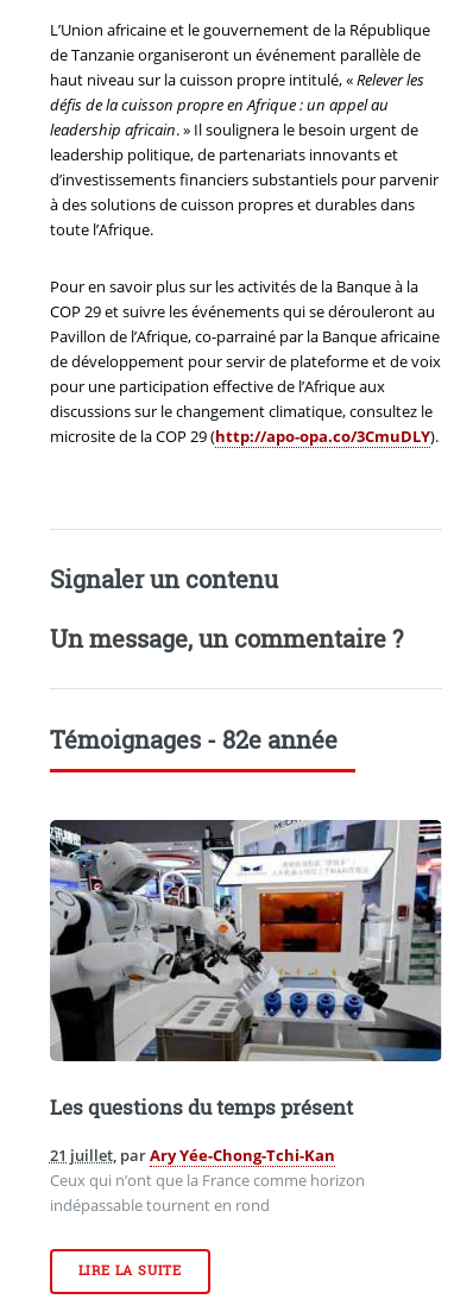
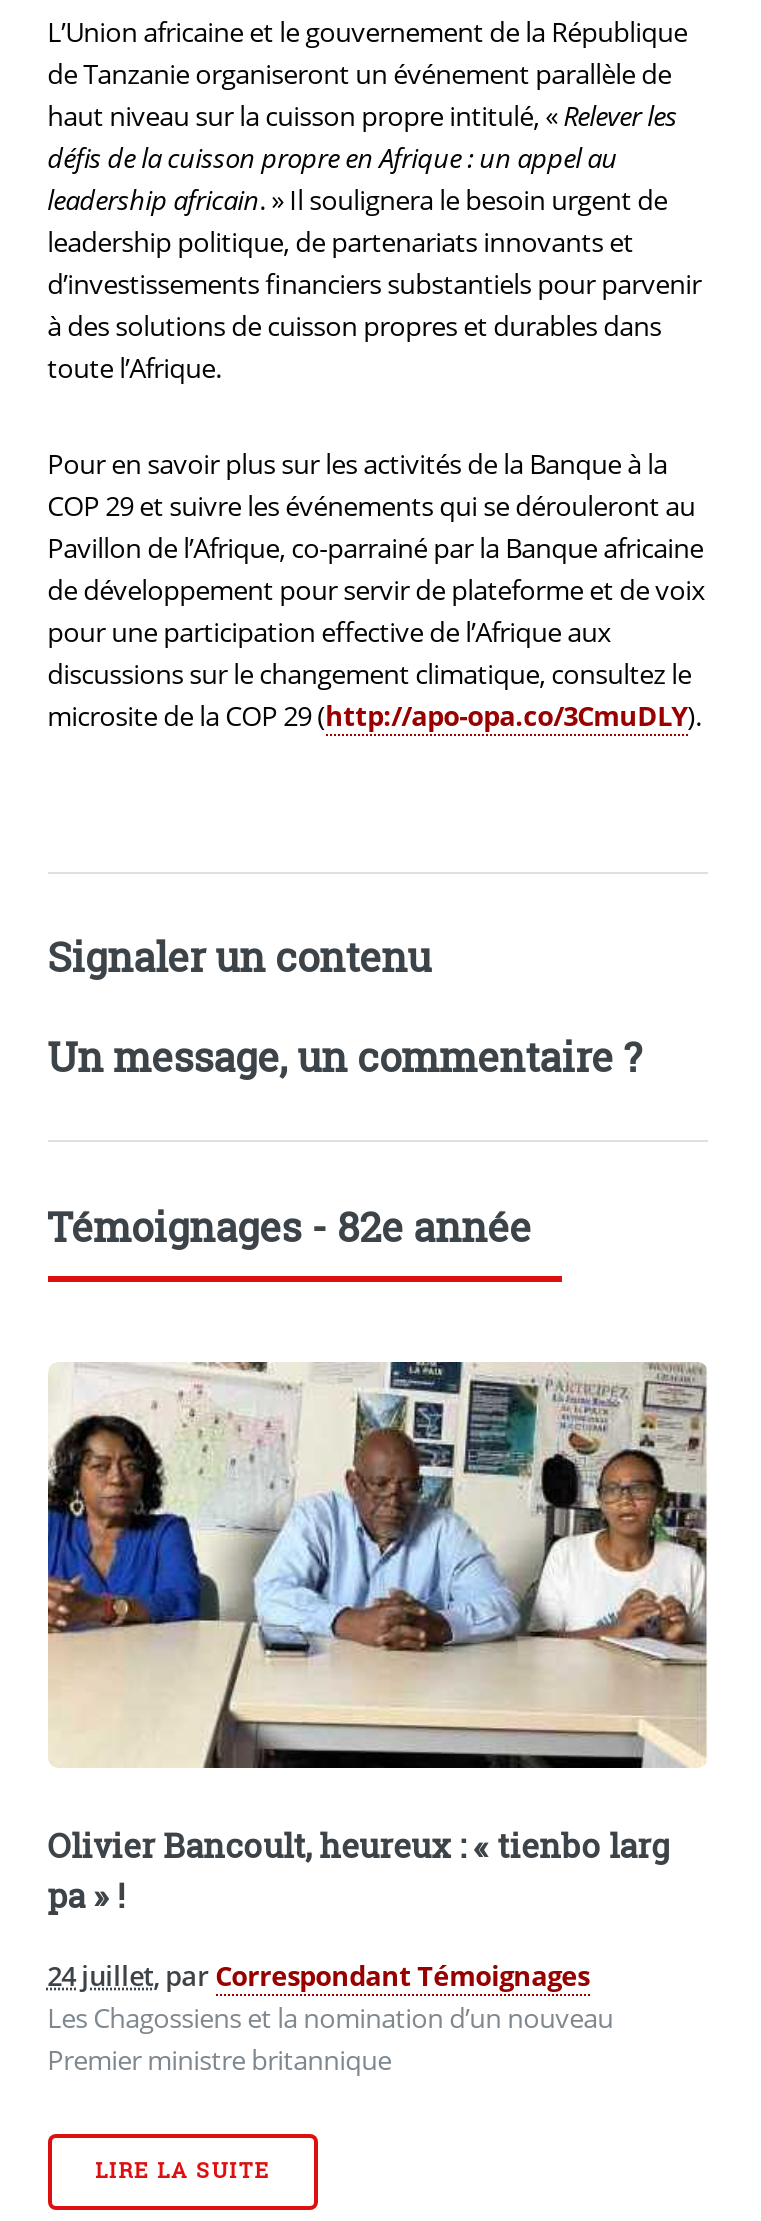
[49,819,442,1121] [image] | Les questions du temps présent -> [47,1360,708,1918] [image] | Olivier Bancoult, heureux : « tienbo larg | pa » !
[50,1144,364,1215] 21 juillet, par Ary Yée-Chong-Tchi-Kan | Ceux qui n’ont que la France comme horizon | indépassable tournent en rond -> [47,1957,613,2077] 24 juillet, par Correspondant Témoignages | Les Chagossiens et la nomination d’un nouveau | Premier ministre britannique

